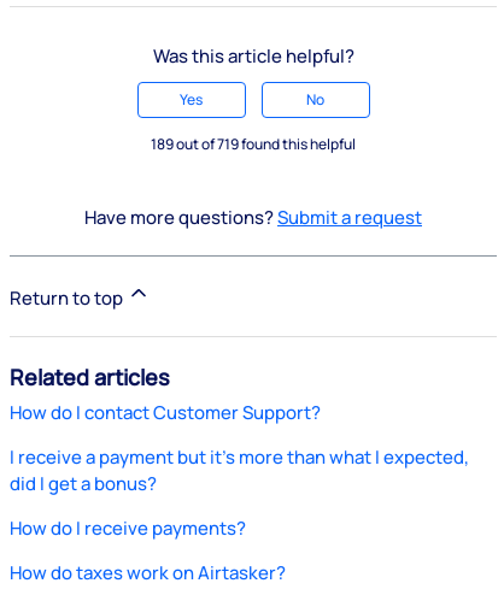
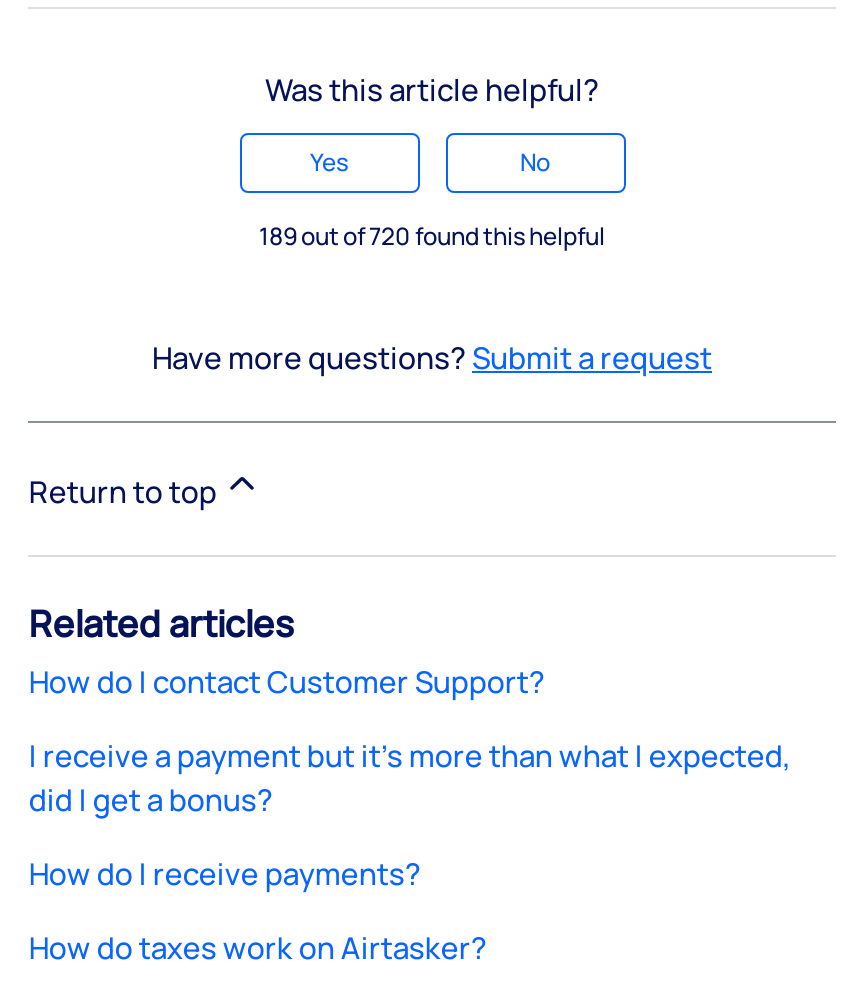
[151,134,356,154] 189 out of 719 found this helpful -> [259,219,605,253] 189 out of 720 found this helpful

